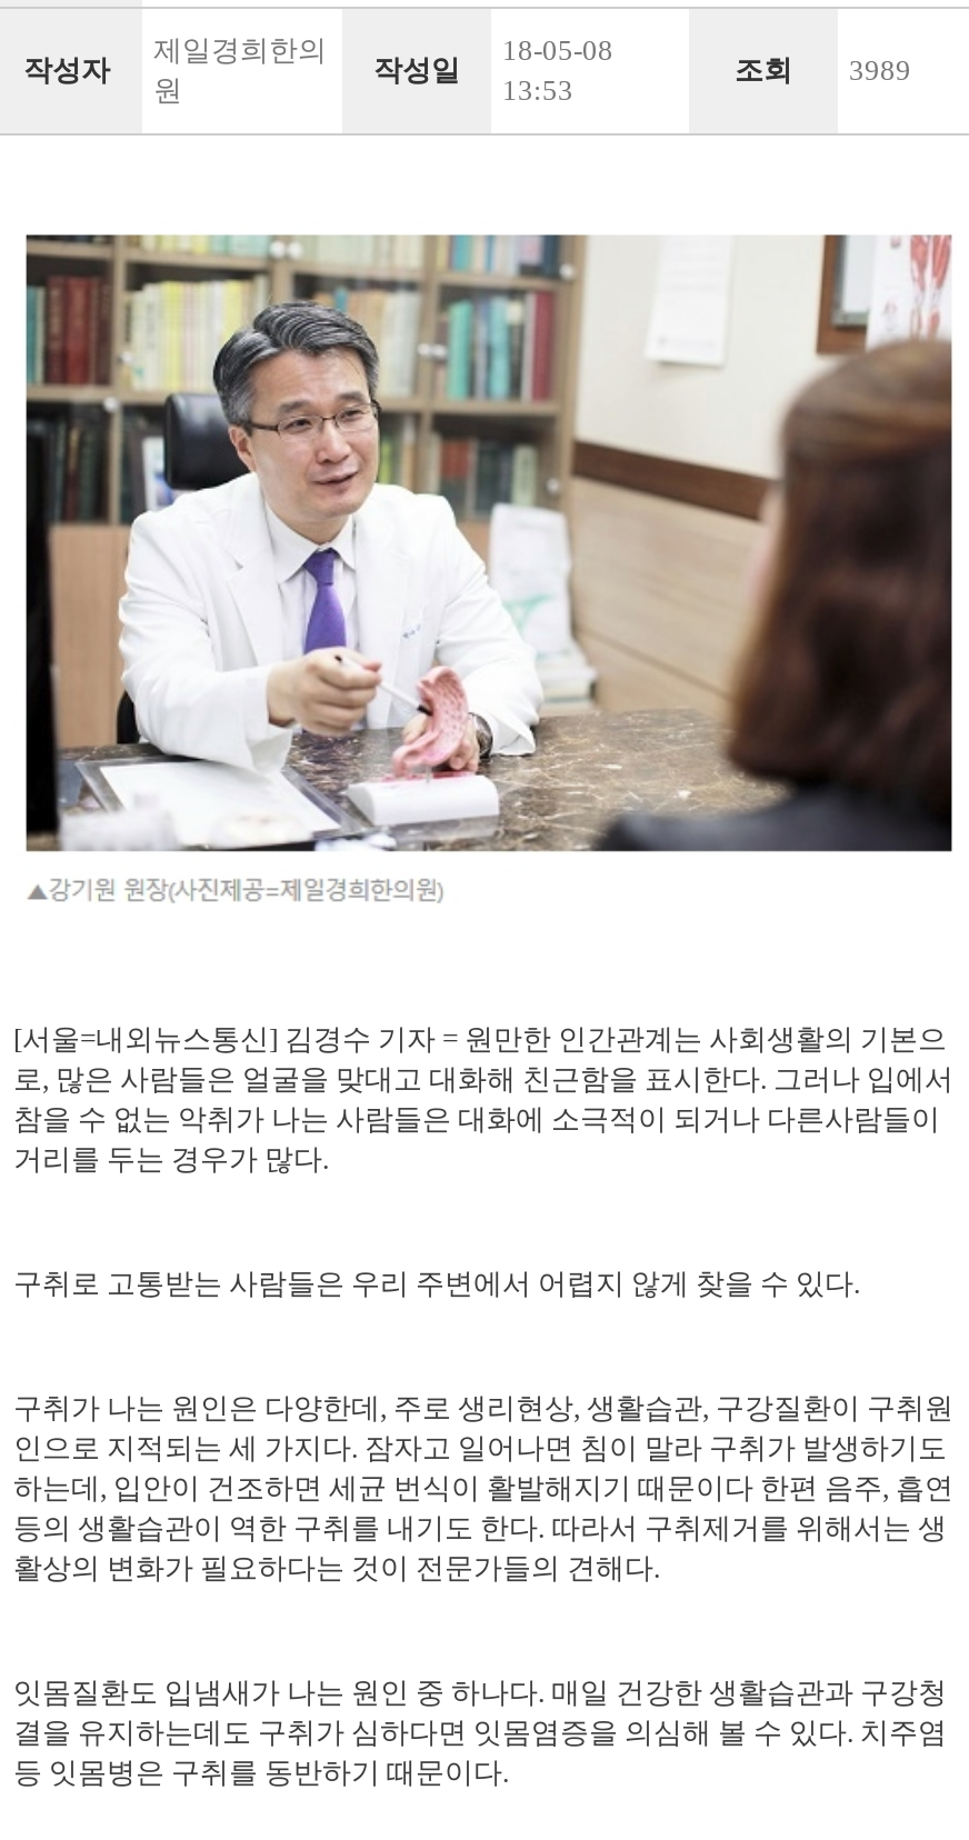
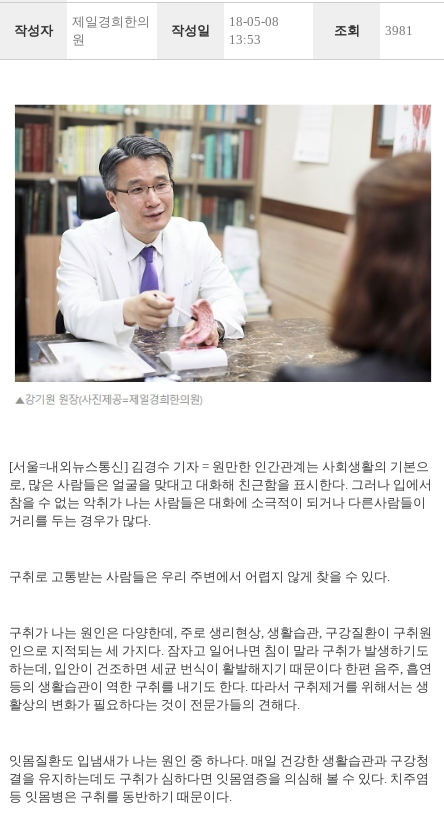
[735,53,911,87] 조회 3989 -> [333,23,413,38] 조회 3981

